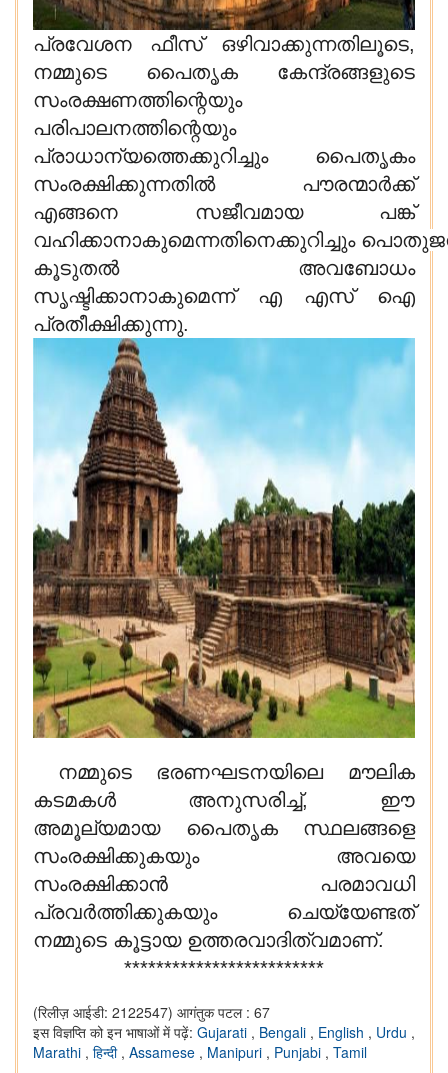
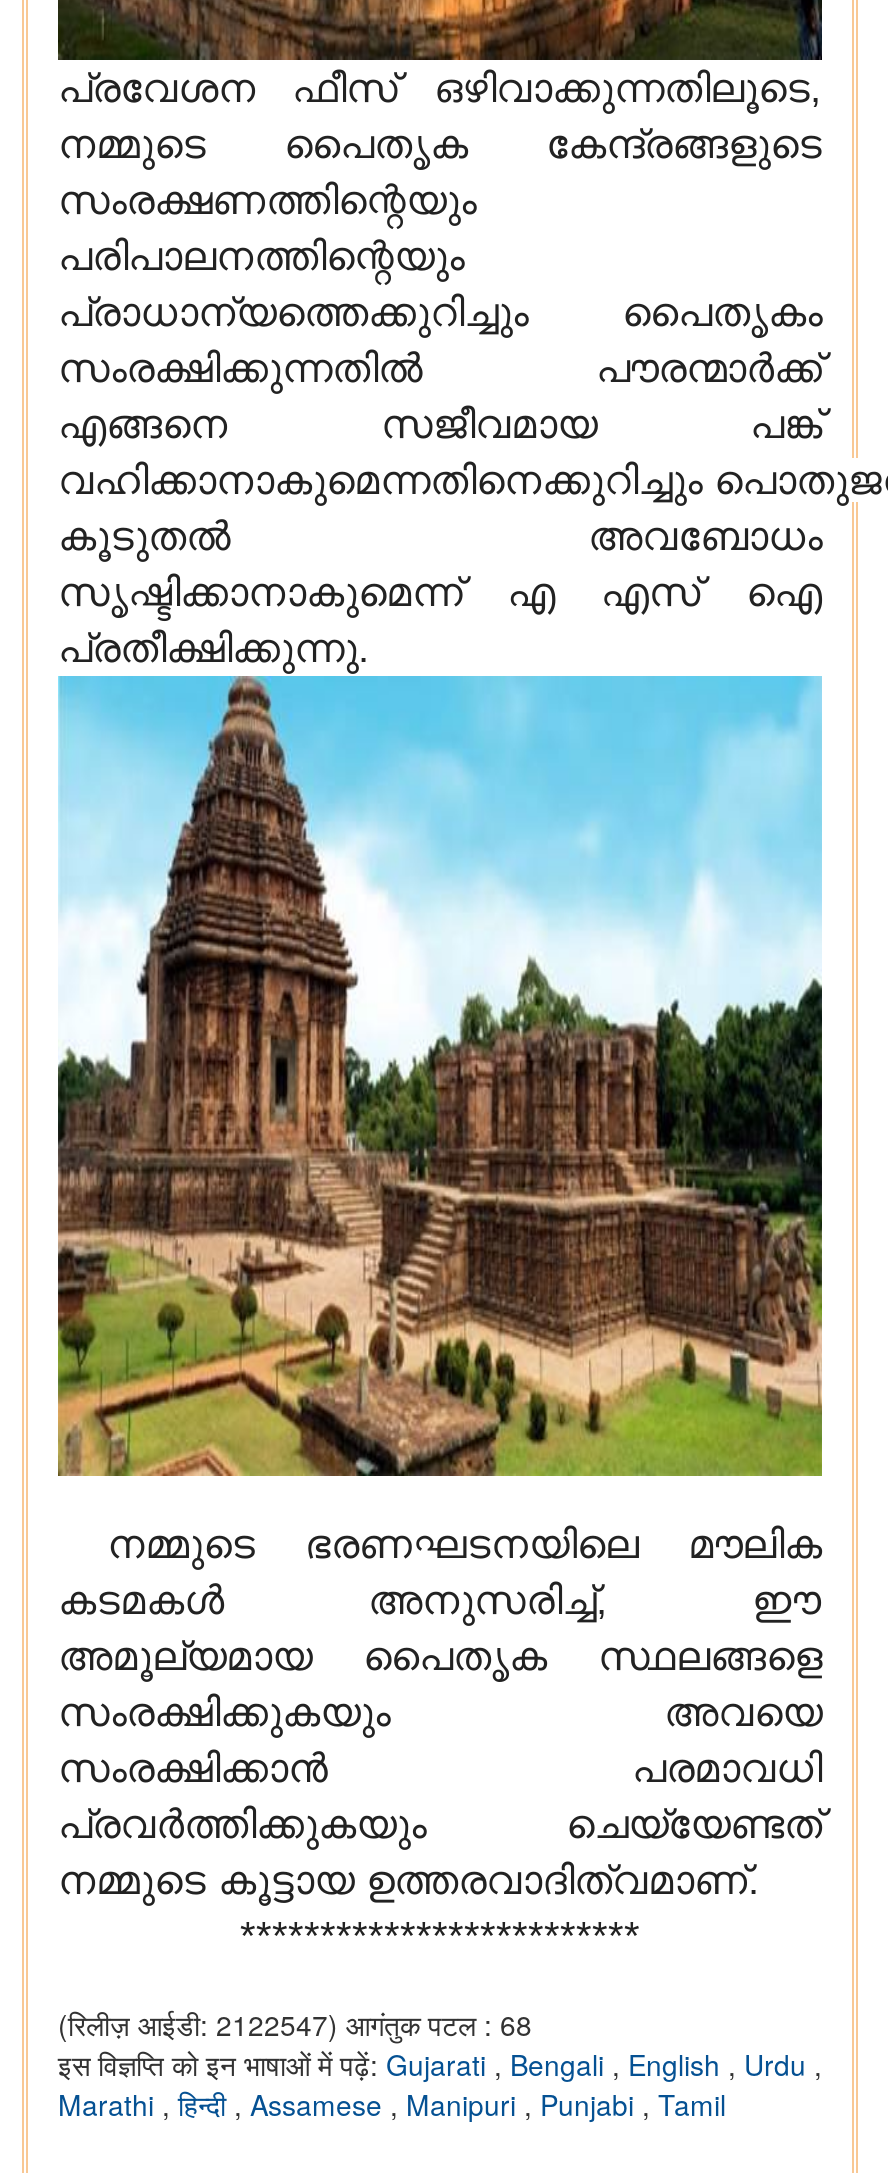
[33,1002,270,1022] (रिलीज़ आईडी: 2122547) आगंतुक पटल : 67 -> [58,2005,532,2045] (रिलीज़ आईडी: 2122547) आगंतुक पटल : 68

